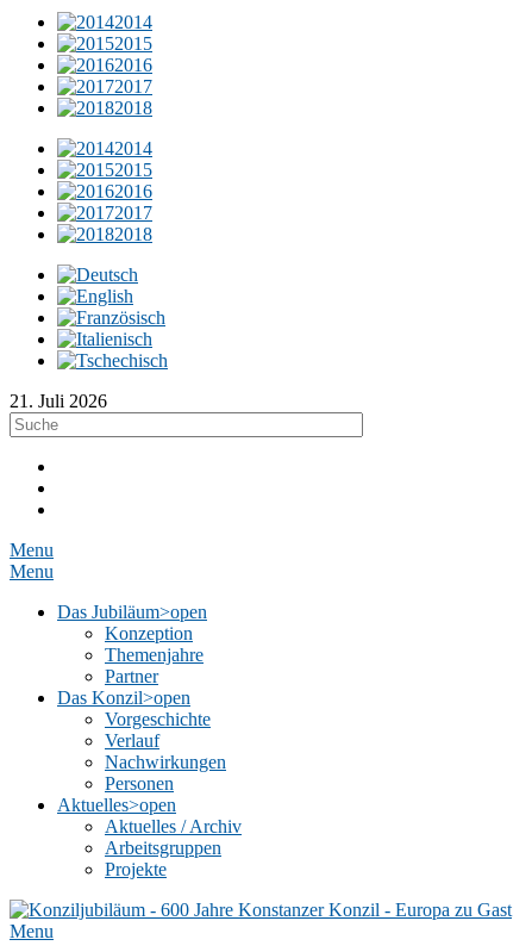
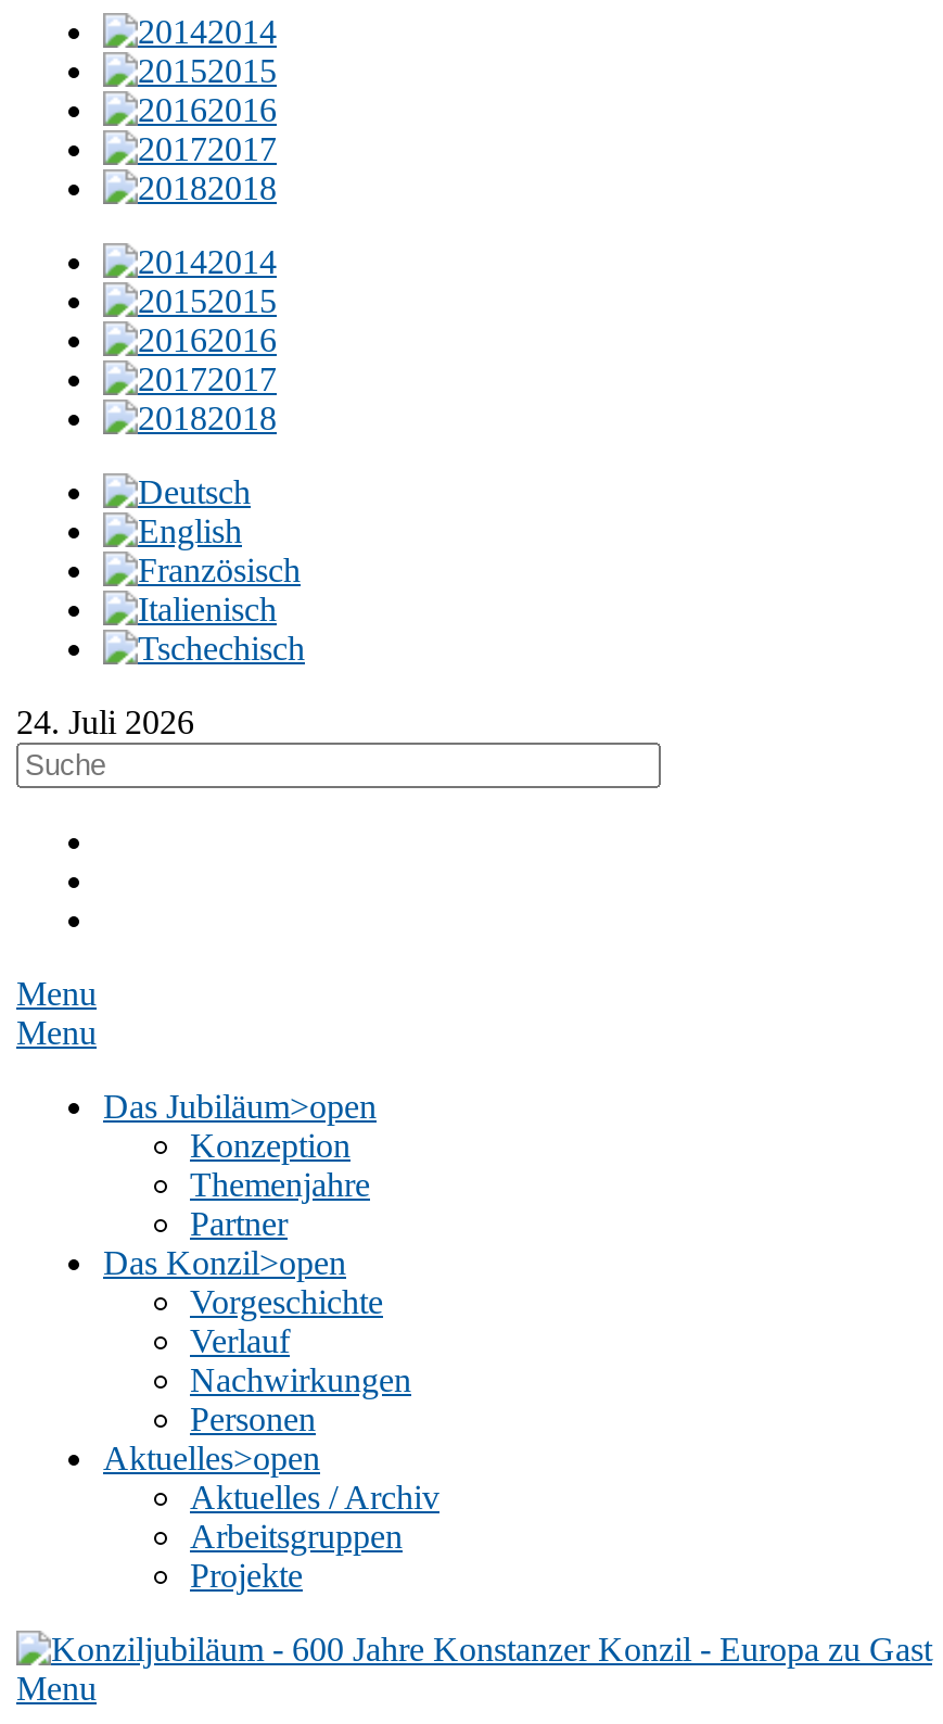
[10,391,107,411] 21. Juli 2026 -> [16,703,194,740] 24. Juli 2026

